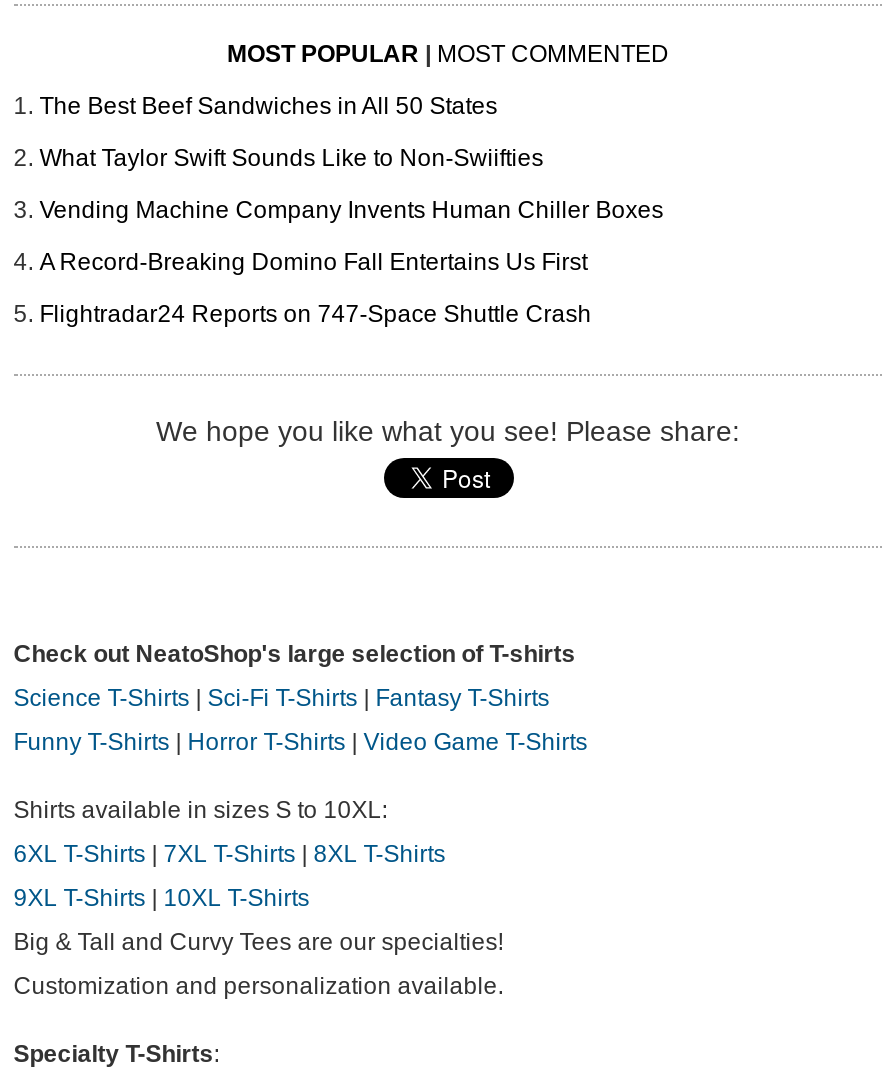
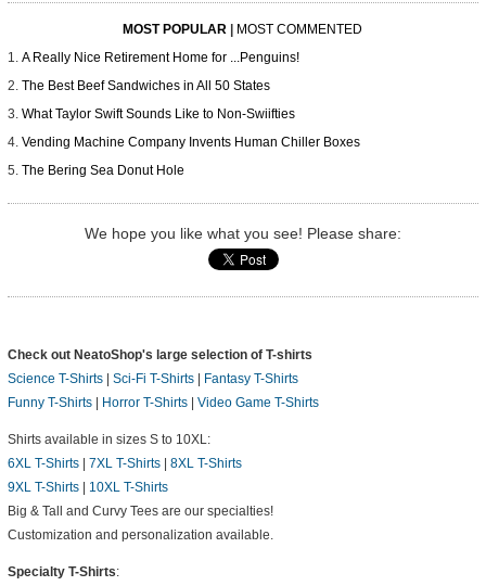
none -> [21,50,299,65] A Really Nice Retirement Home for ...Penguins!
moved [39,93,663,225] -> [21,78,360,150]: The Best Beef Sandwiches in All 50 States | What Taylor Swift Sounds Like to Non-Swiifties | Vending Machine Company Invents Human Chiller Boxes
[39,249,591,329] A Record-Breaking Domino Fall Entertains Us First | Flightradar24 Reports on 747-Space Shuttle Crash -> [21,163,184,178] The Bering Sea Donut Hole

